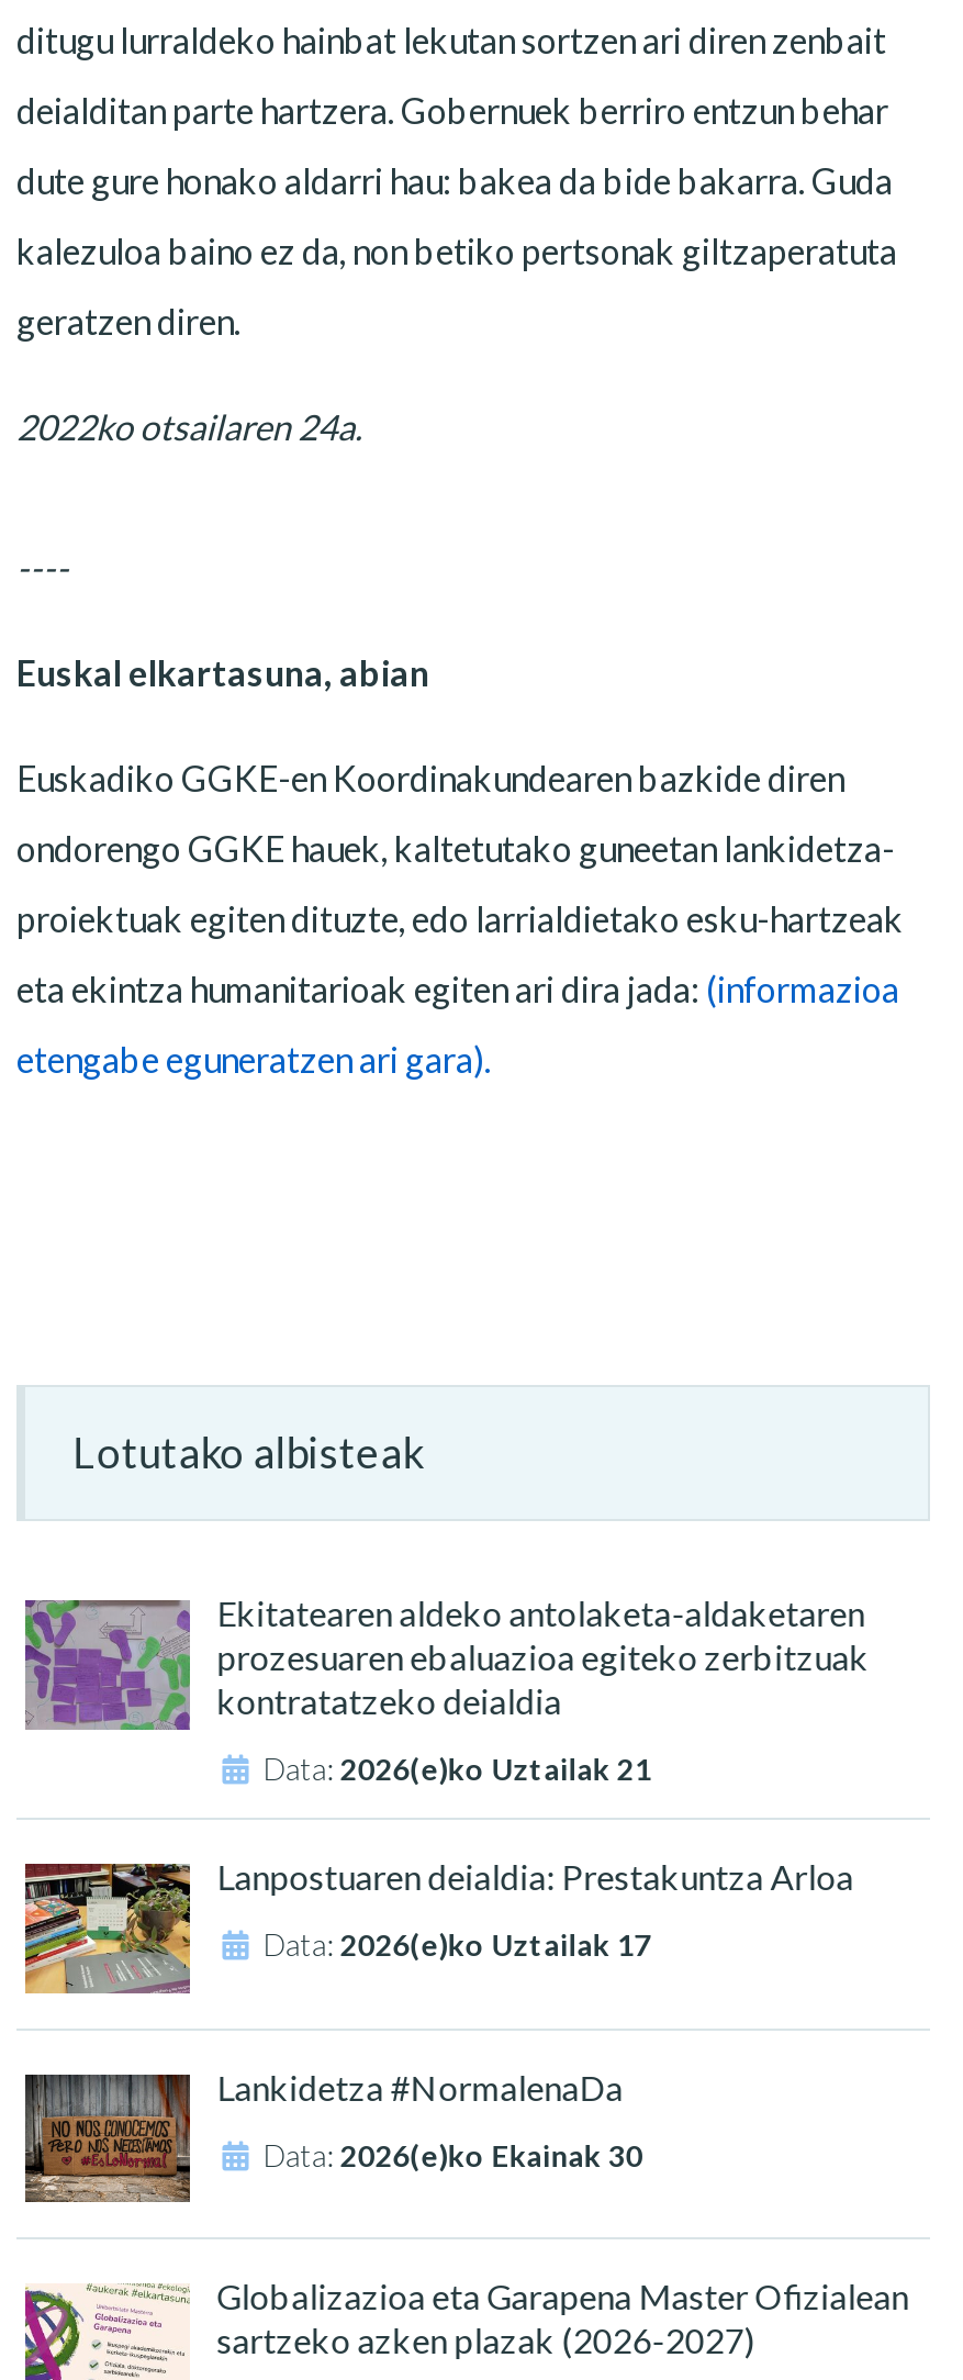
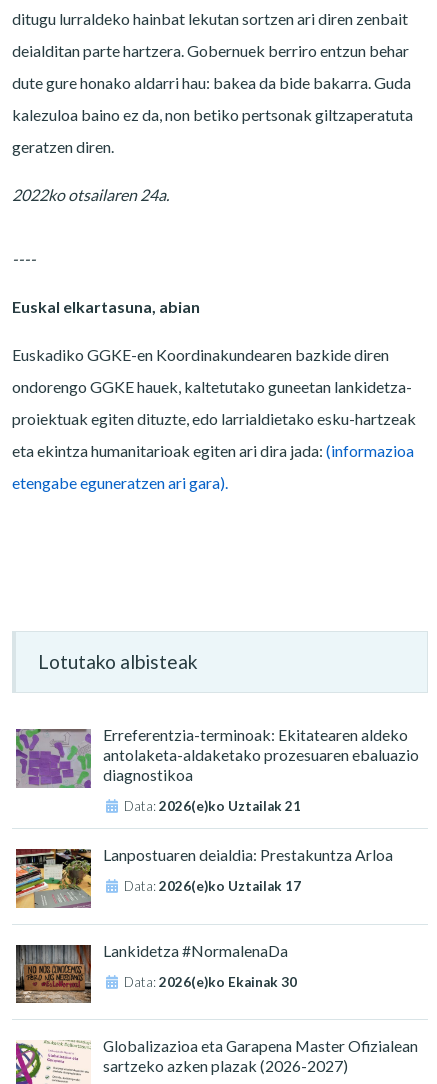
[217,1592,869,1722] Ekitatearen aldeko antolaketa-aldaketaren | prozesuaren ebaluazioa egiteko zerbitzuak | kontratatzeko deialdia -> [103,725,419,784] Erreferentzia-terminoak: Ekitatearen aldeko | antolaketa-aldaketako prozesuaren ebaluazio | diagnostikoa

